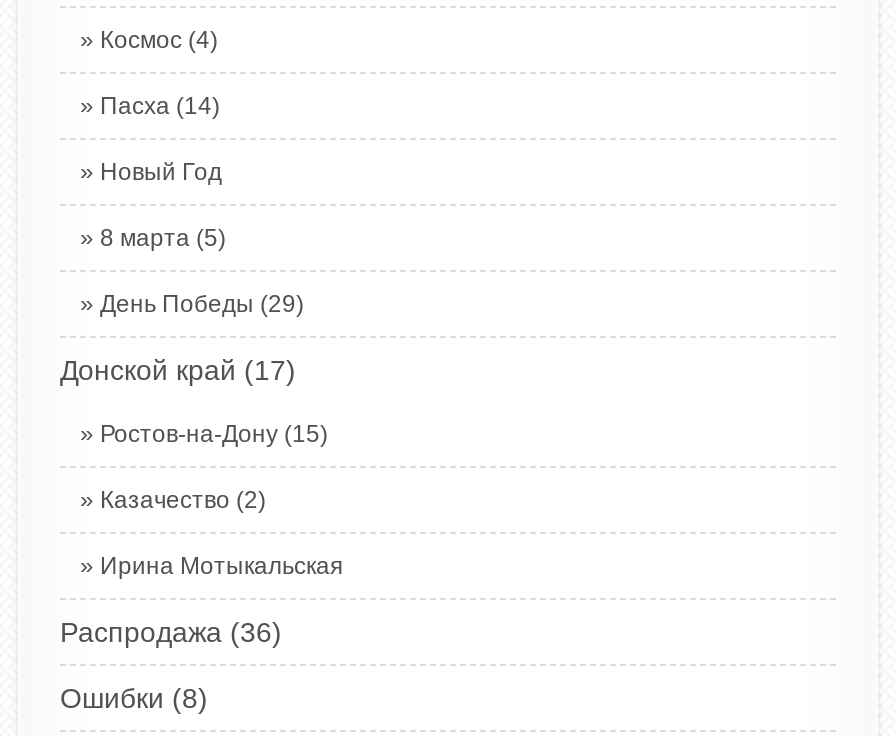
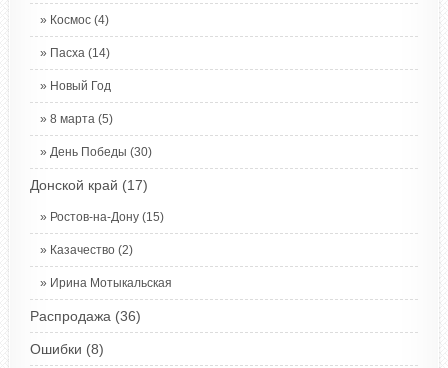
[100,289,304,317] День Победы (29) -> [50,145,152,159] День Победы (30)

